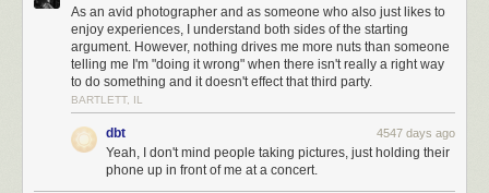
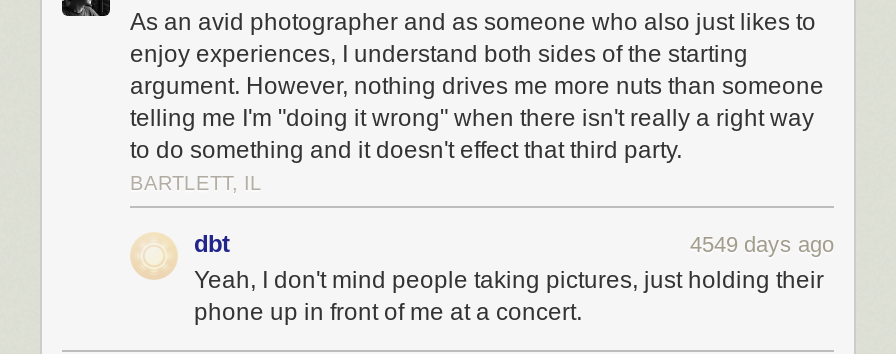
[377,126,455,139] 4547 days ago -> [690,232,834,256] 4549 days ago

